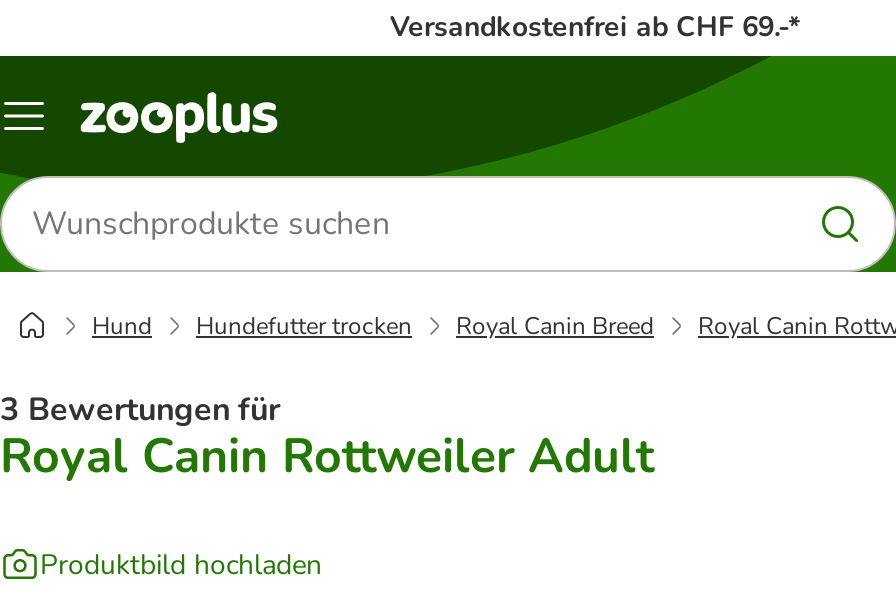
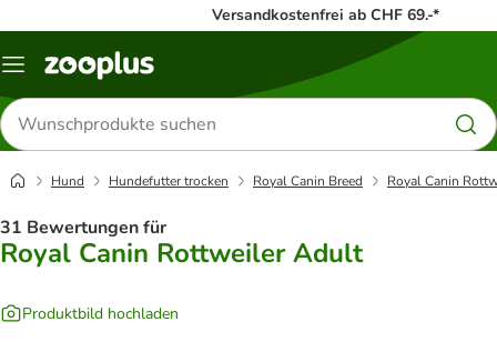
[0,388,280,432] 3 Bewertungen für -> [0,215,166,240] 31 Bewertungen für

